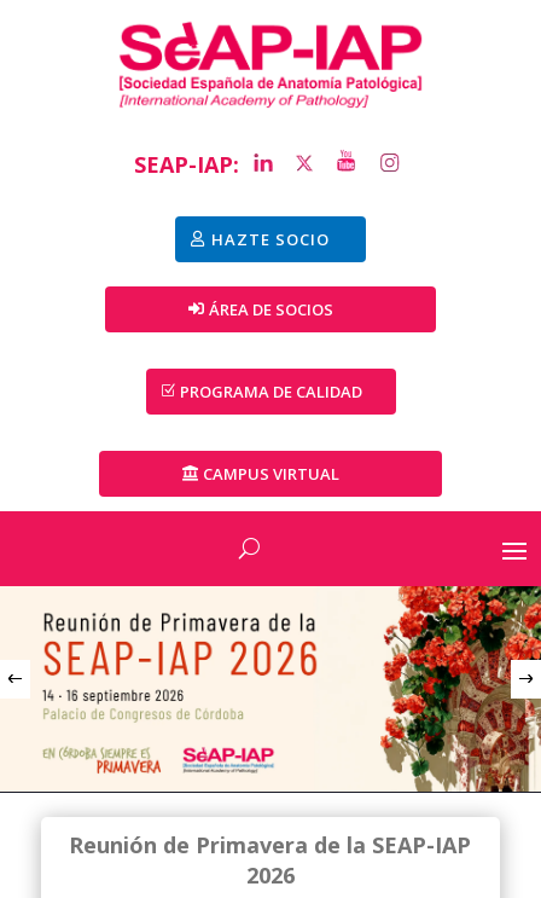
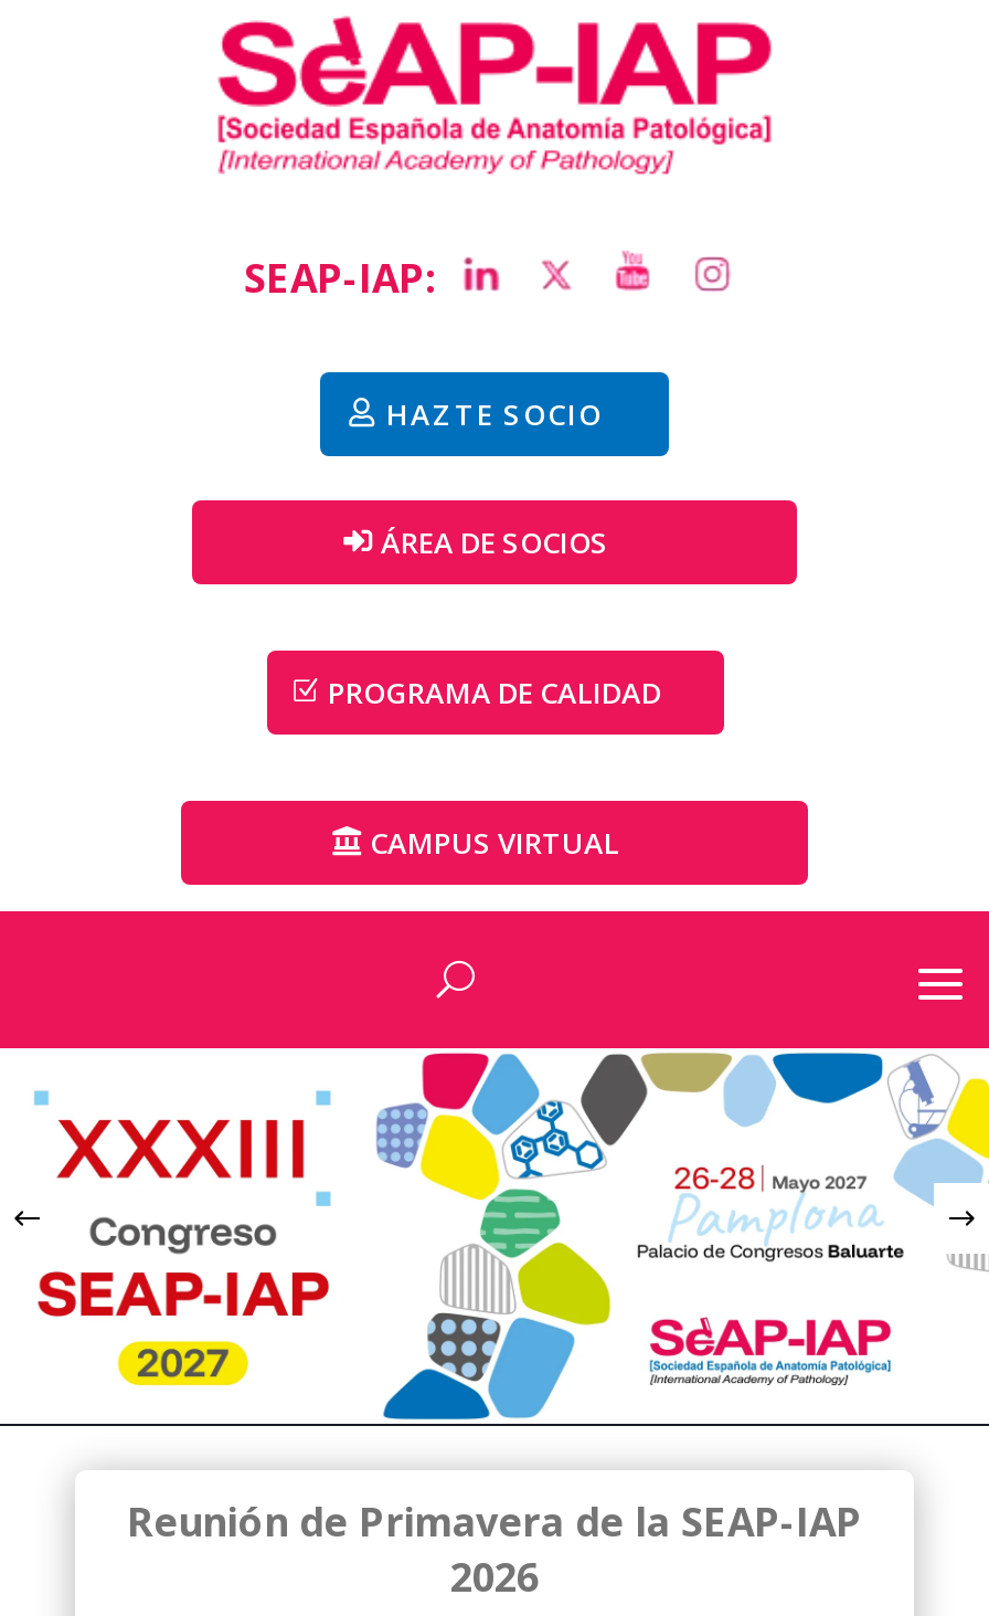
[19,585,537,793] [image] -> [33,1046,982,1424] [image]

